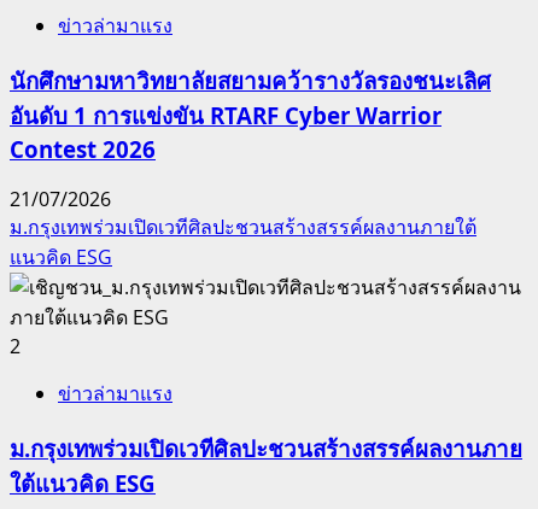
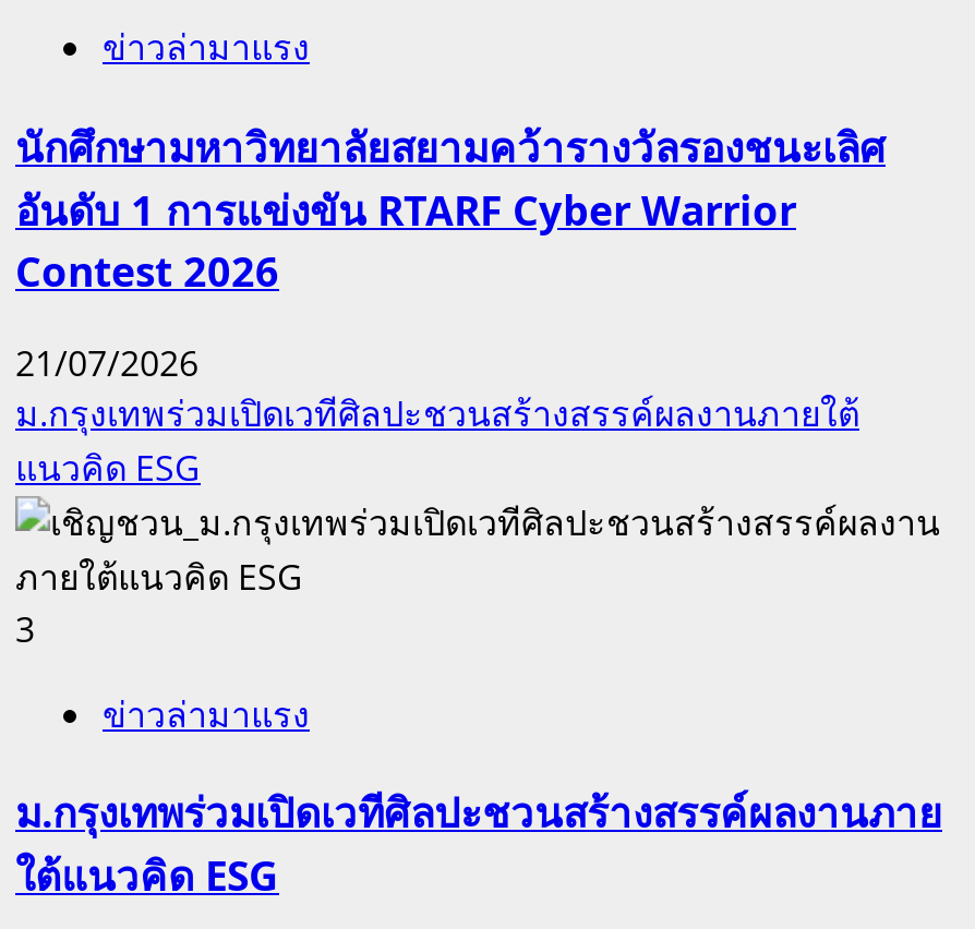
[10,333,21,360] 2 -> [15,605,35,652] 3

